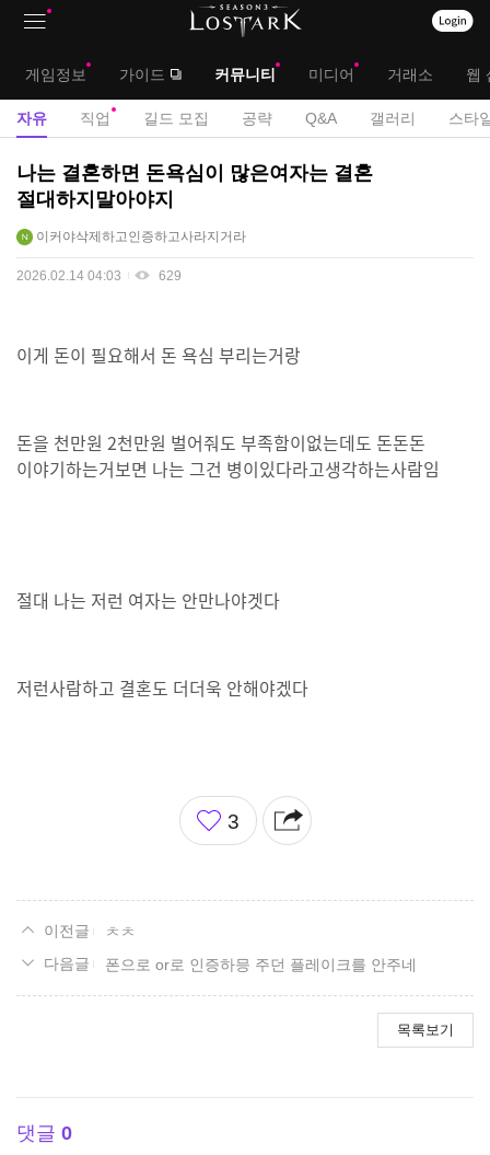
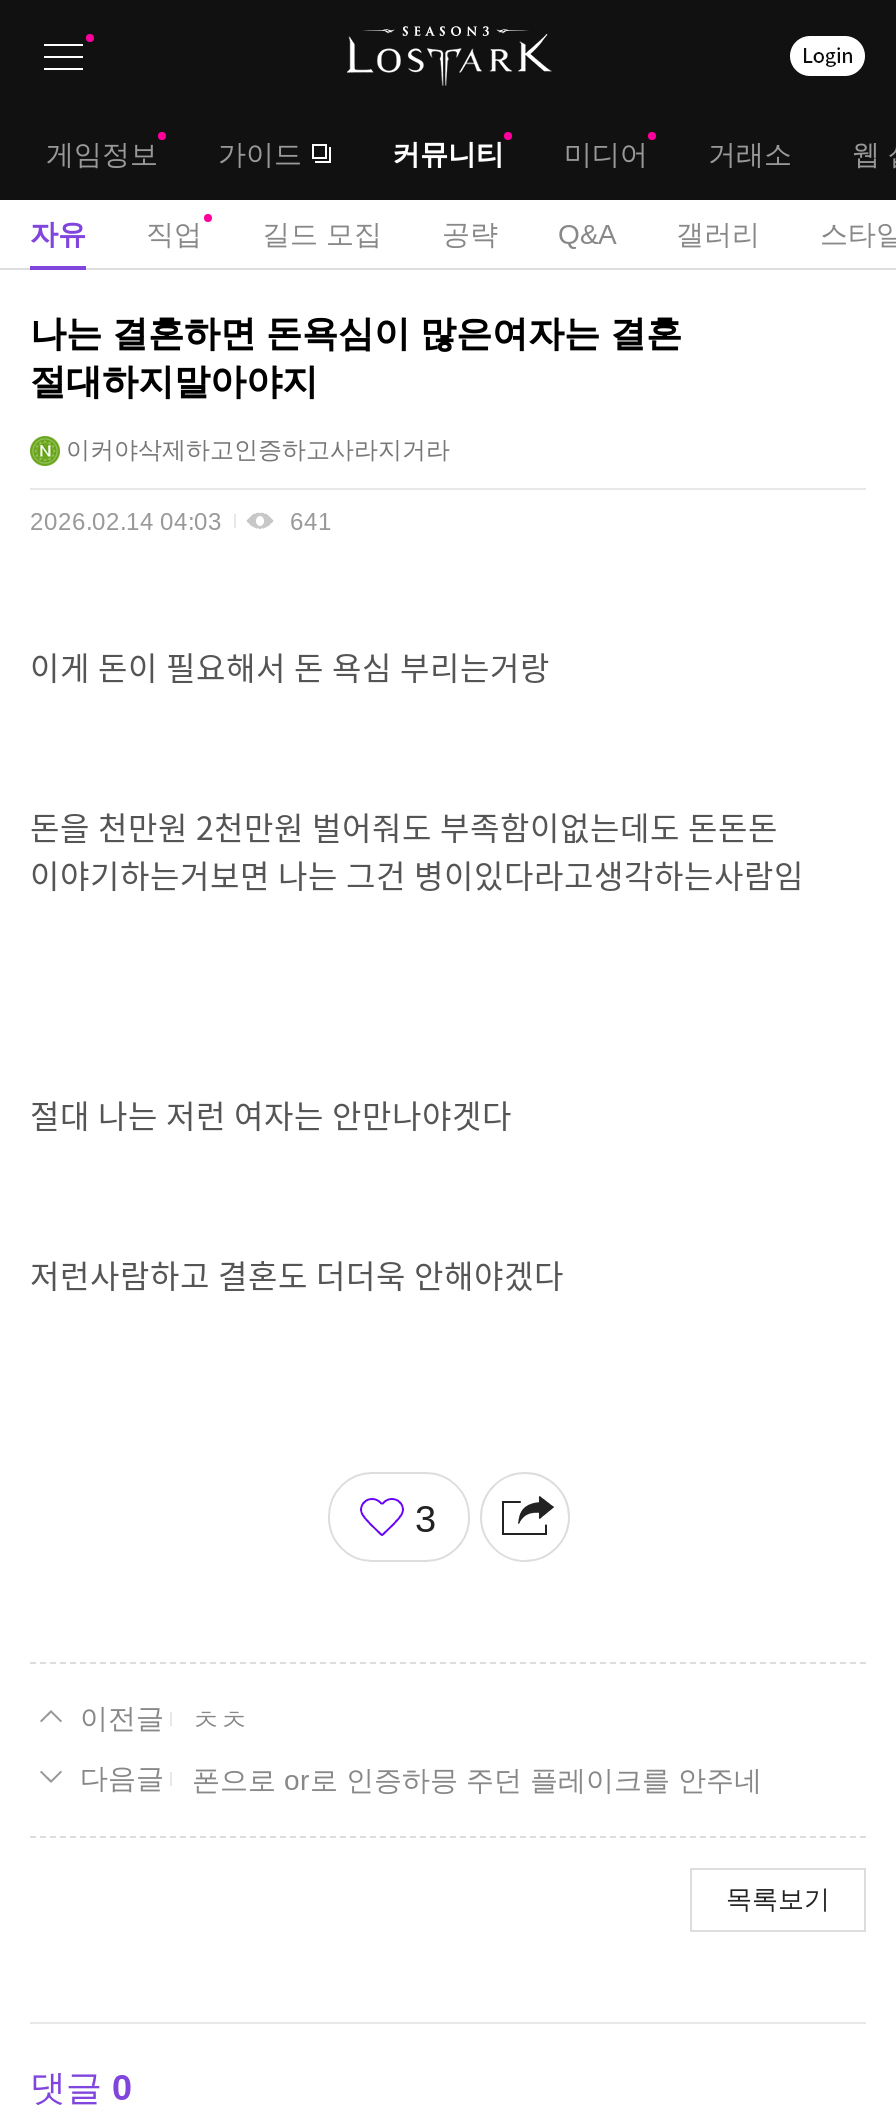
[155,268,182,284] 629 -> [284,508,332,536] 641

